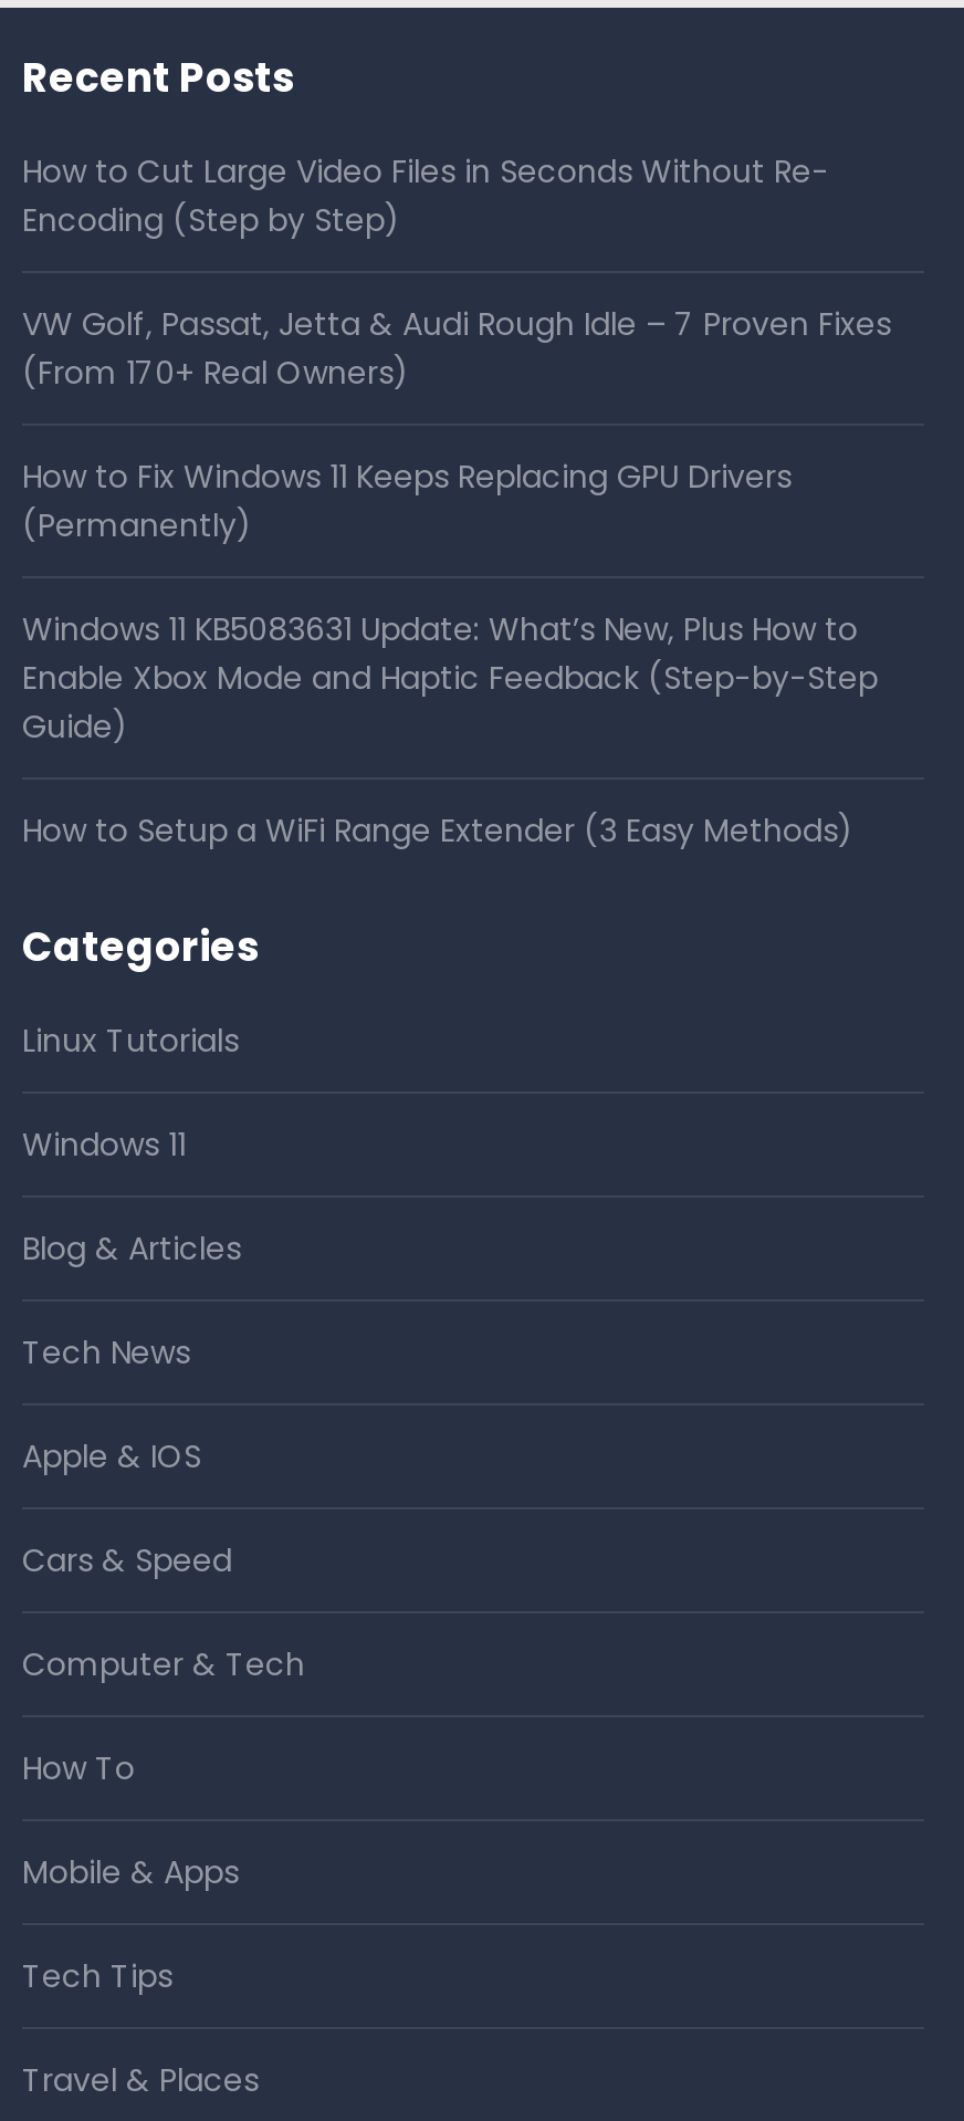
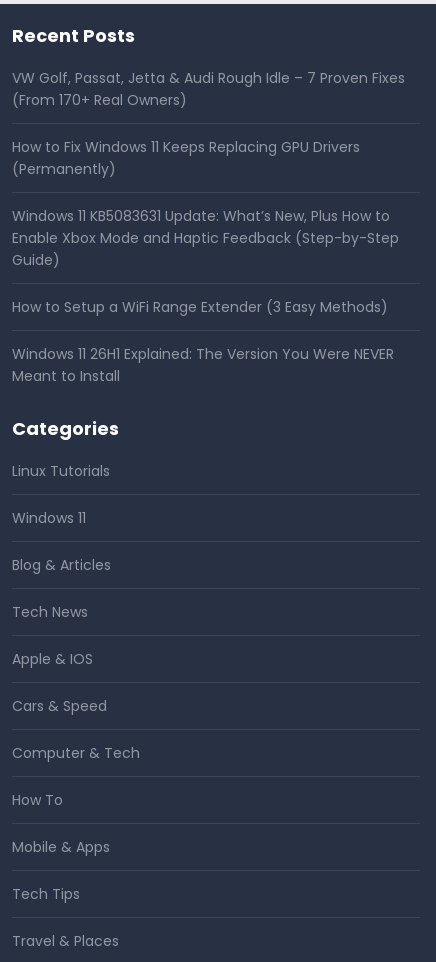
[22,149,829,242] How to Cut Large Video Files in Seconds Without Re- | Encoding (Step by Step) -> none
moved [22,301,891,852] -> [12,68,405,317]: VW Golf, Passat, Jetta & Audi Rough Idle – 7 Proven Fixes | (From 170+ Real Owners) | (Permanently) | Windows 11 KB5083631 Update: What’s New, Plus How to | Enable Xbox Mode and Haptic Feedback (Step-by-Step | Guide) | How to Setup a WiFi Range Extender (3 Easy Methods)
none -> [12,344,394,386] Windows 11 26H1 Explained: The Version You Were NEVER | Meant to Install

